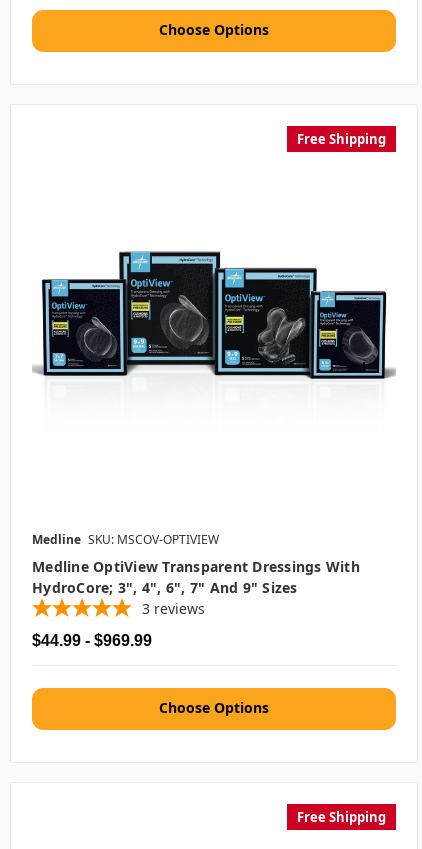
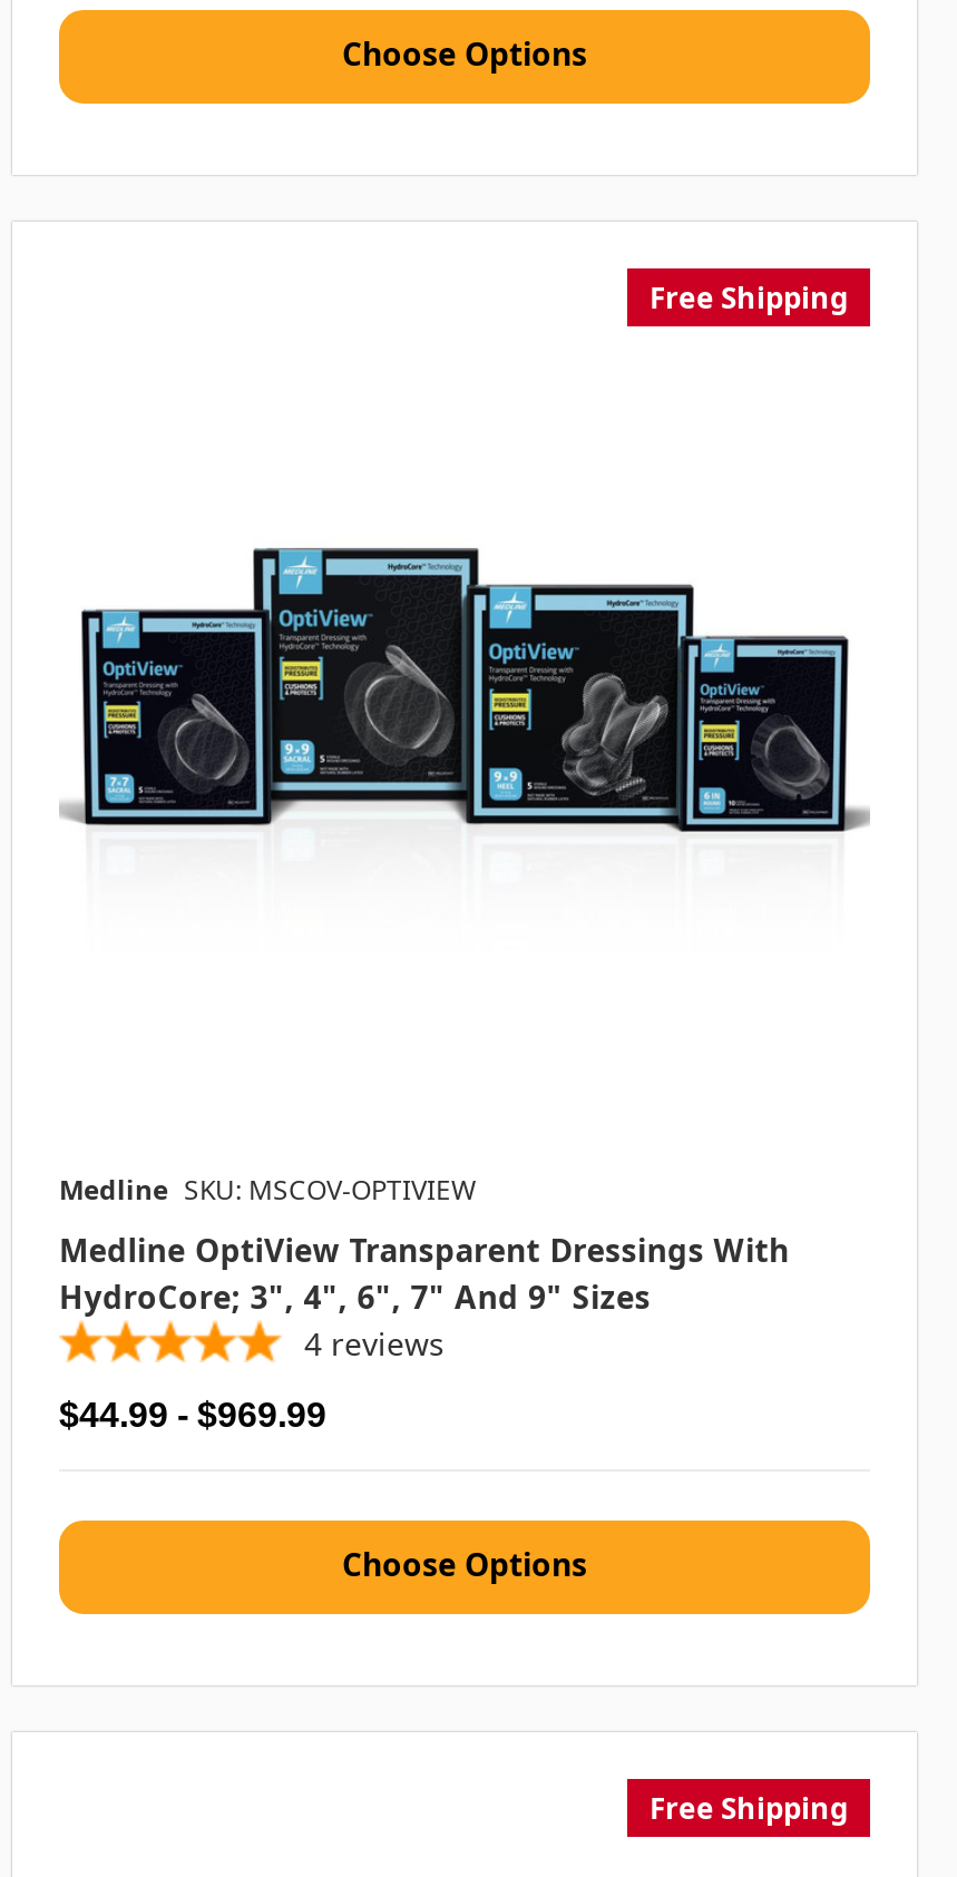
[142,599,205,618] 3 reviews -> [304,1322,445,1365] 4 reviews

